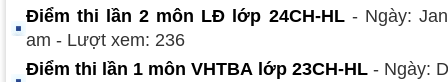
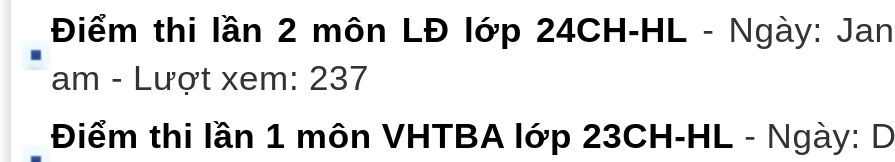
[26,30,185,50] am - Lượt xem: 236 -> [51,58,369,98] am - Lượt xem: 237

